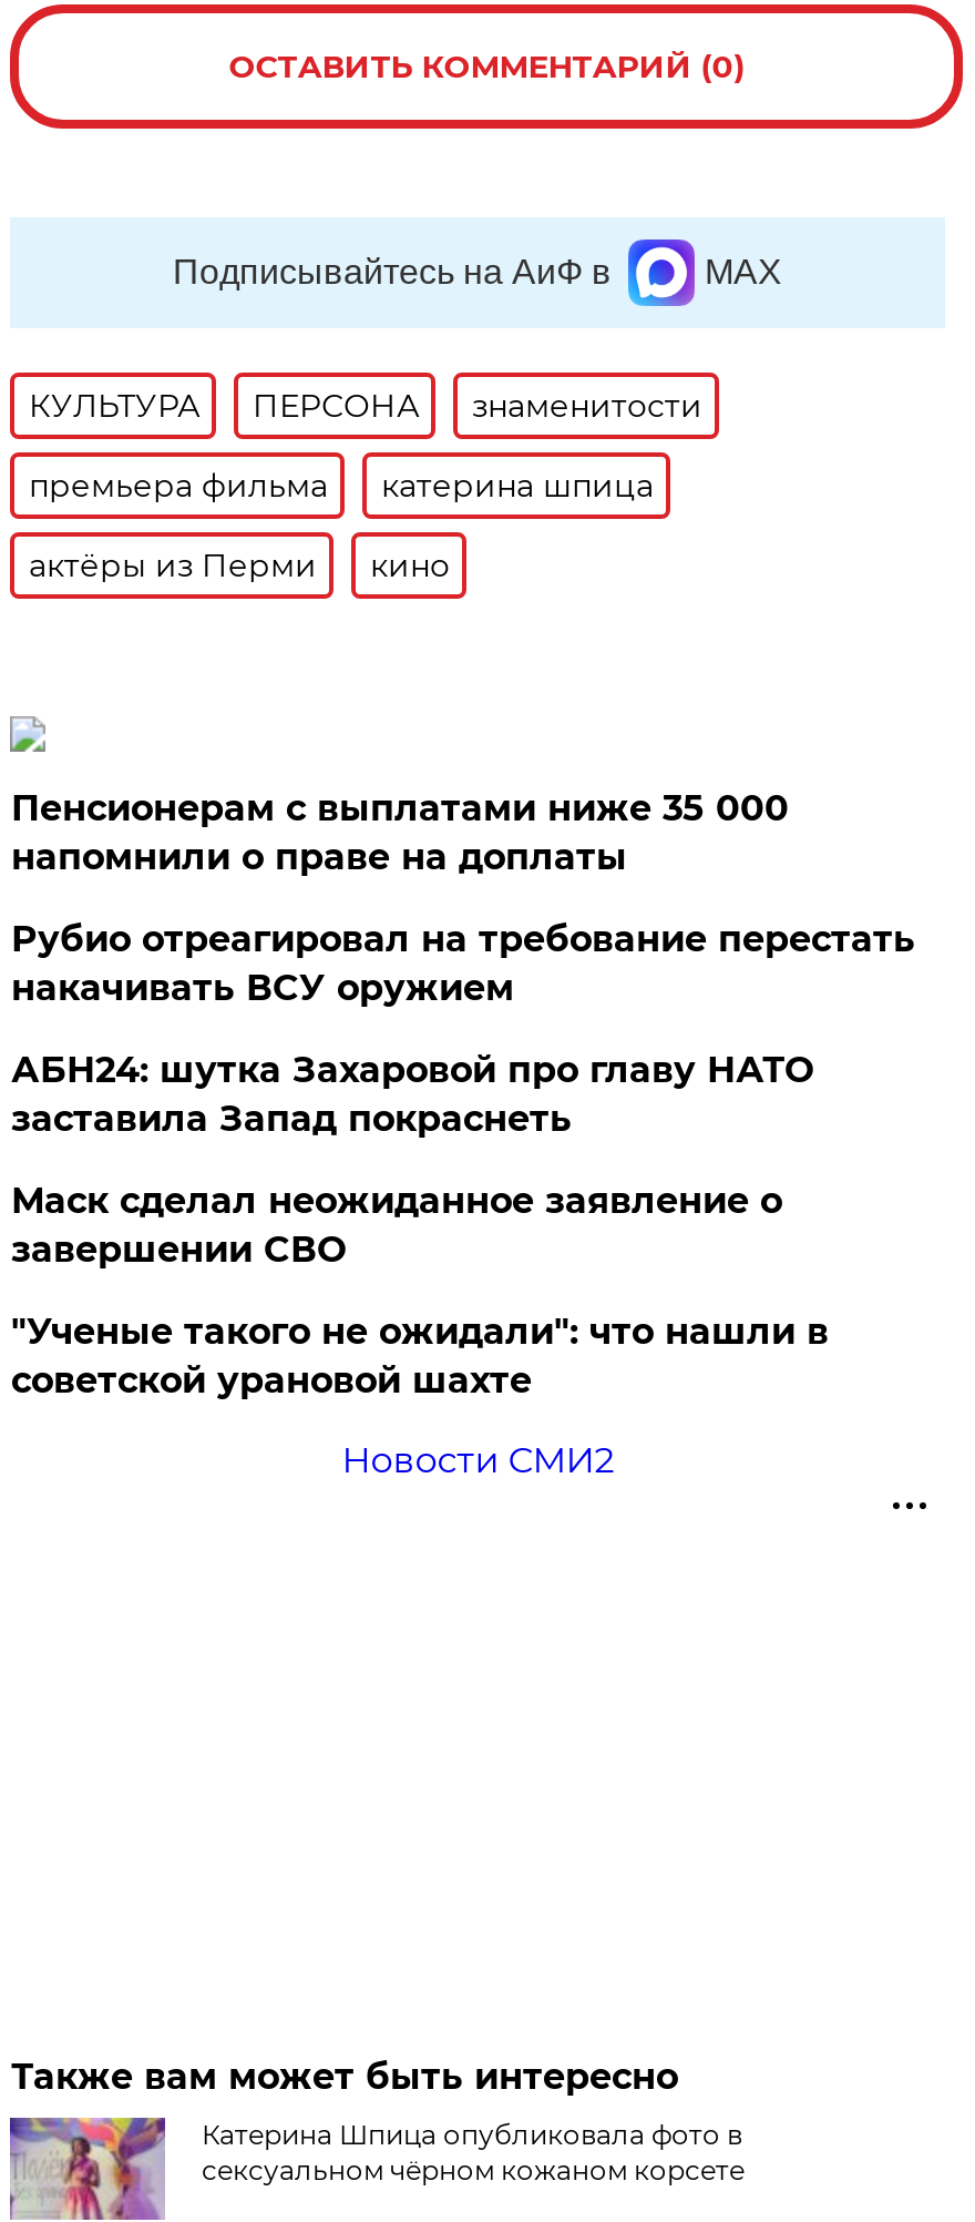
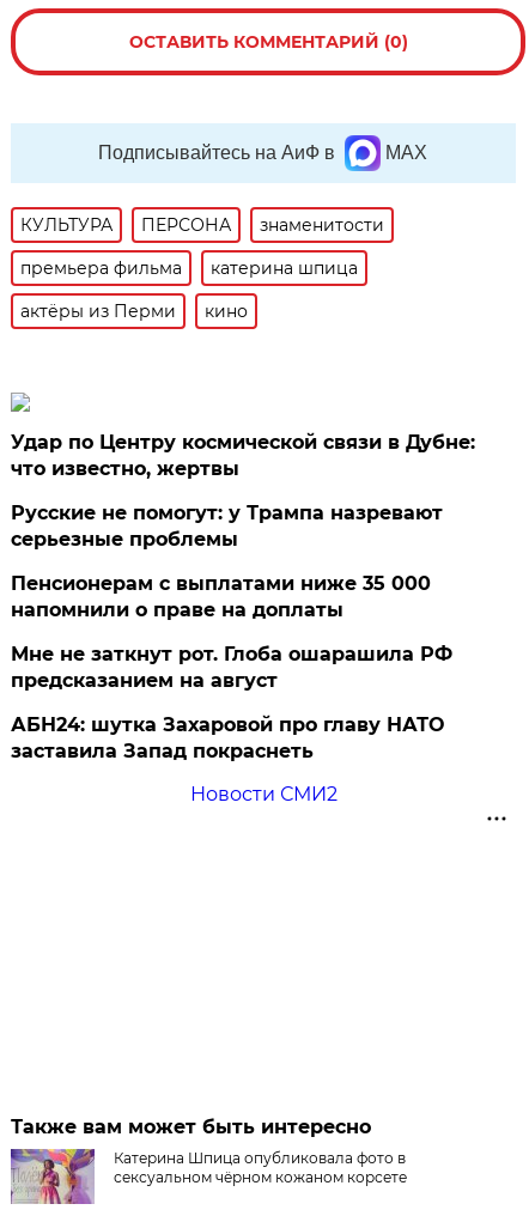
none -> [11,431,476,551] Удар по Центру космической связи в Дубне: | что известно, жертвы | Русские не помогут: у Трампа назревают | серьезные проблемы
moved [11,787,789,878] -> [11,572,431,621]: Пенсионерам с выплатами ниже 35 000 | напомнили о праве на доплаты
[11,918,915,1009] Рубио отреагировал на требование перестать | накачивать ВСУ оружием -> [11,643,453,692] Мне не заткнут рот. Глоба ошарашила РФ | предсказанием на август
moved [11,1049,813,1140] -> [11,713,445,762]: АБН24: шутка Захаровой про главу НАТО | заставила Запад покраснеть
[11,1180,829,1402] Маск сделал неожиданное заявление о | завершении СВО | "Ученые такого не ожидали": что нашли в | советской урановой шахте -> none

